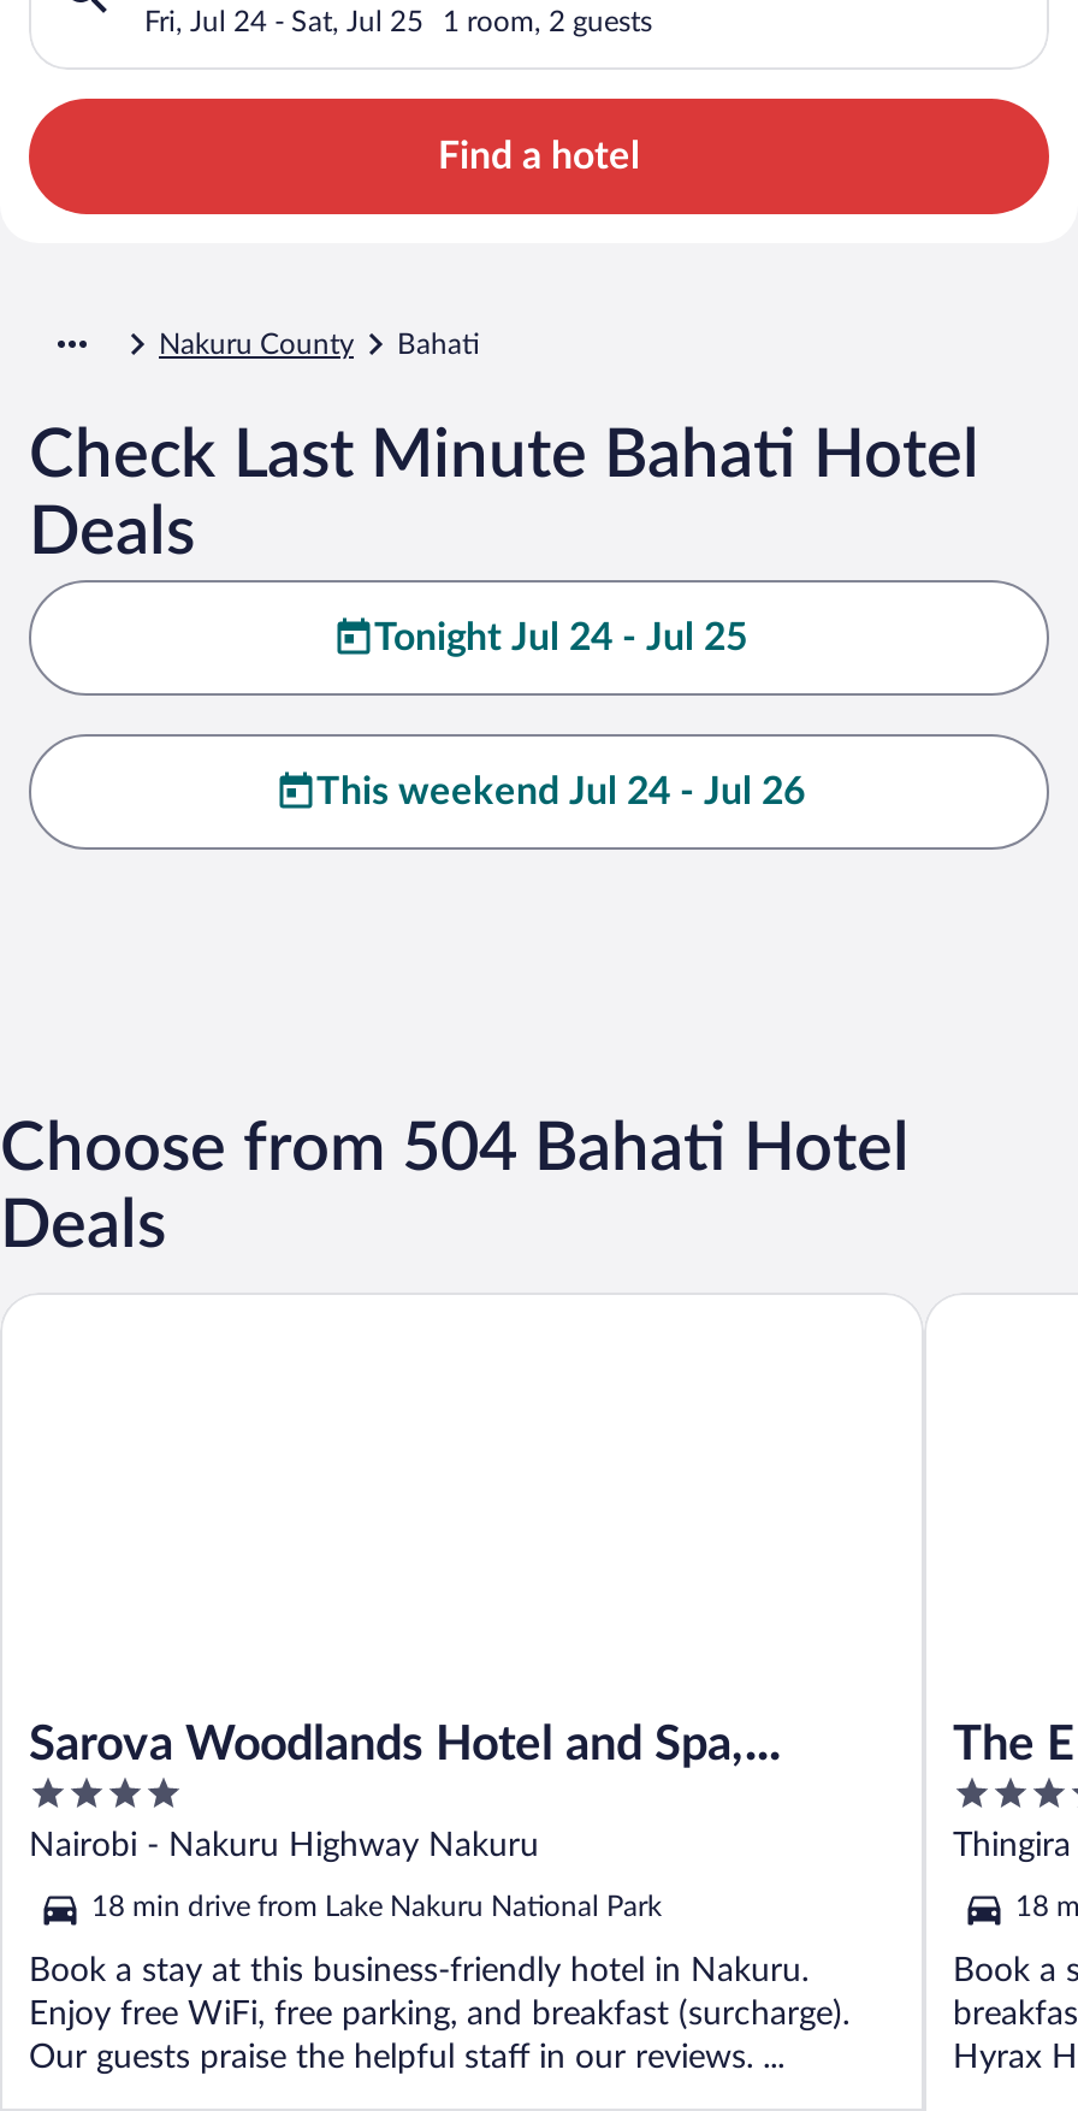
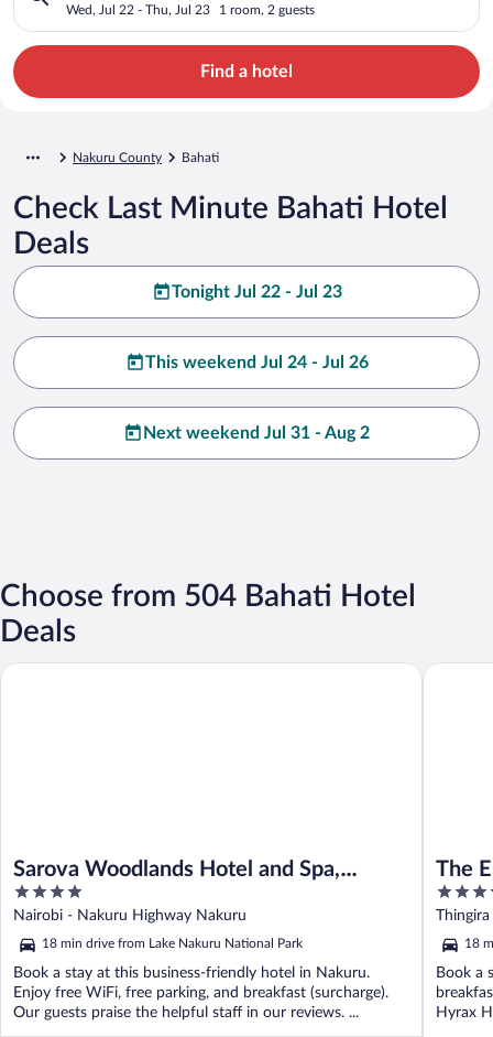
[144,6,423,35] Fri, Jul 24 - Sat, Jul 25 -> [66,3,210,16] Wed, Jul 22 - Thu, Jul 23
[374,618,747,656] Tonight Jul 24 - Jul 25 -> [171,283,342,301] Tonight Jul 22 - Jul 23
none -> [143,424,370,442] Next weekend Jul 31 - Aug 2

